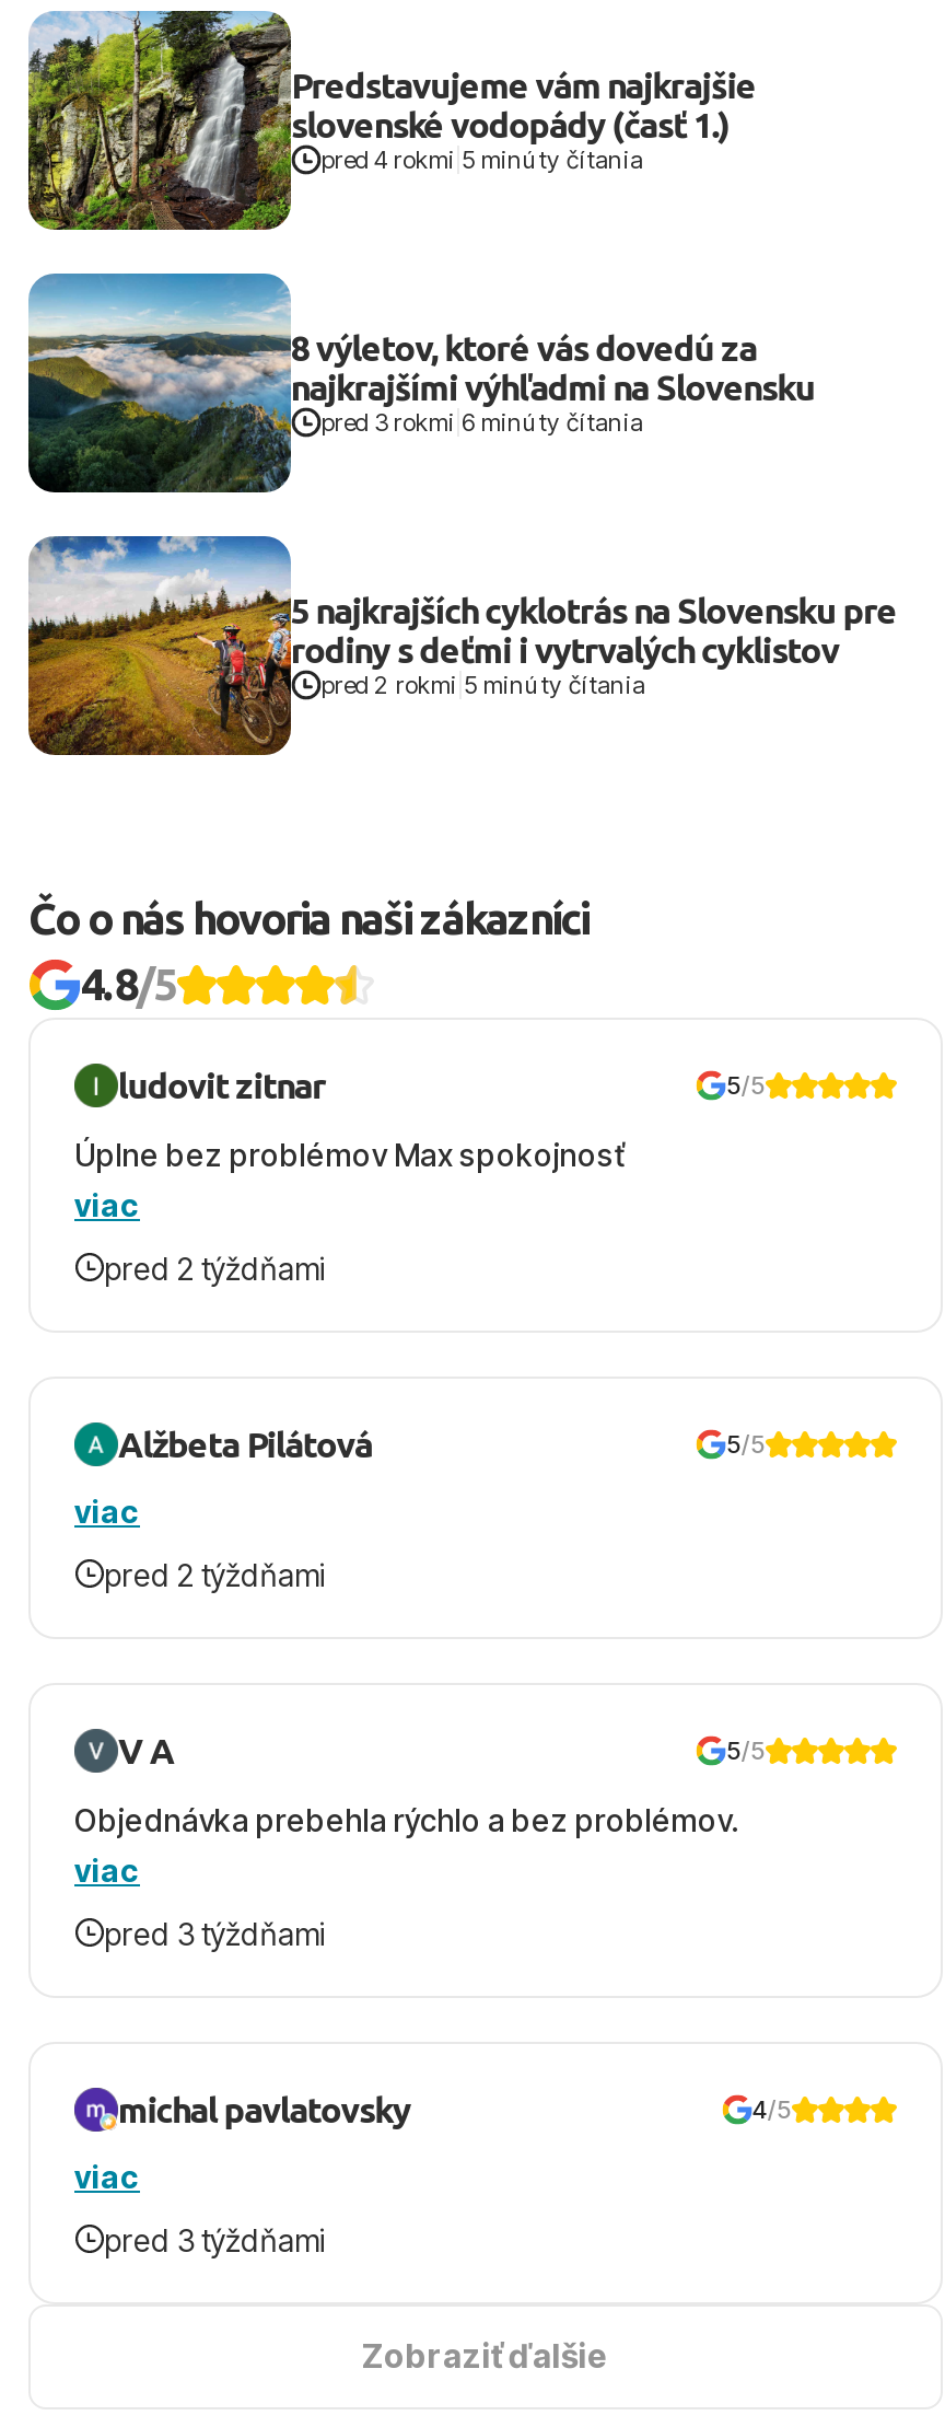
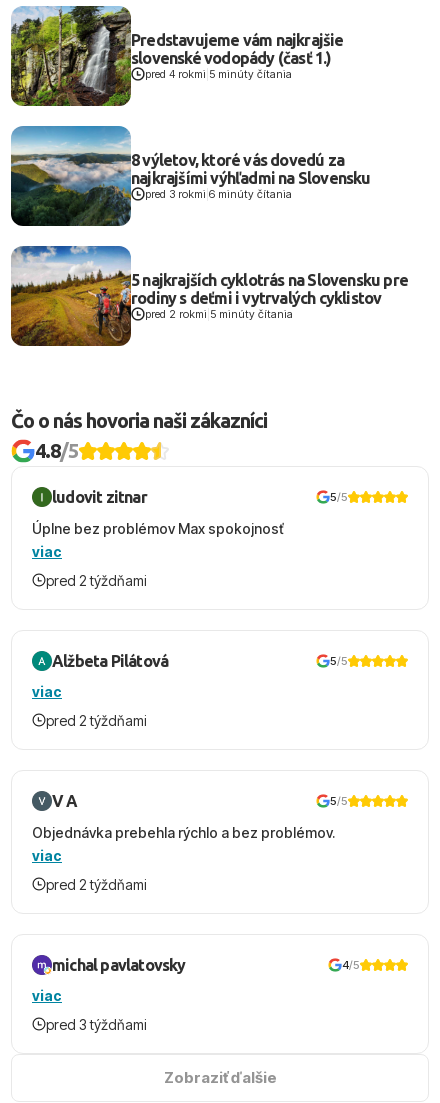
[105,1914,326,1951] pred 3 týždňami -> [46,876,147,893] pred 2 týždňami

